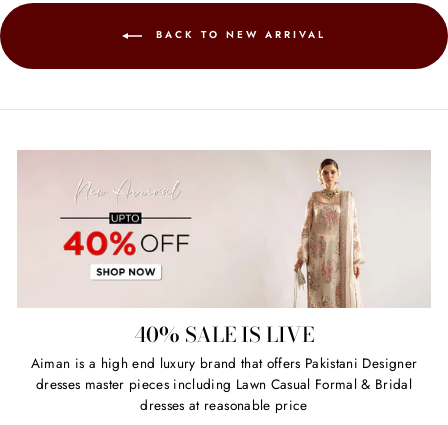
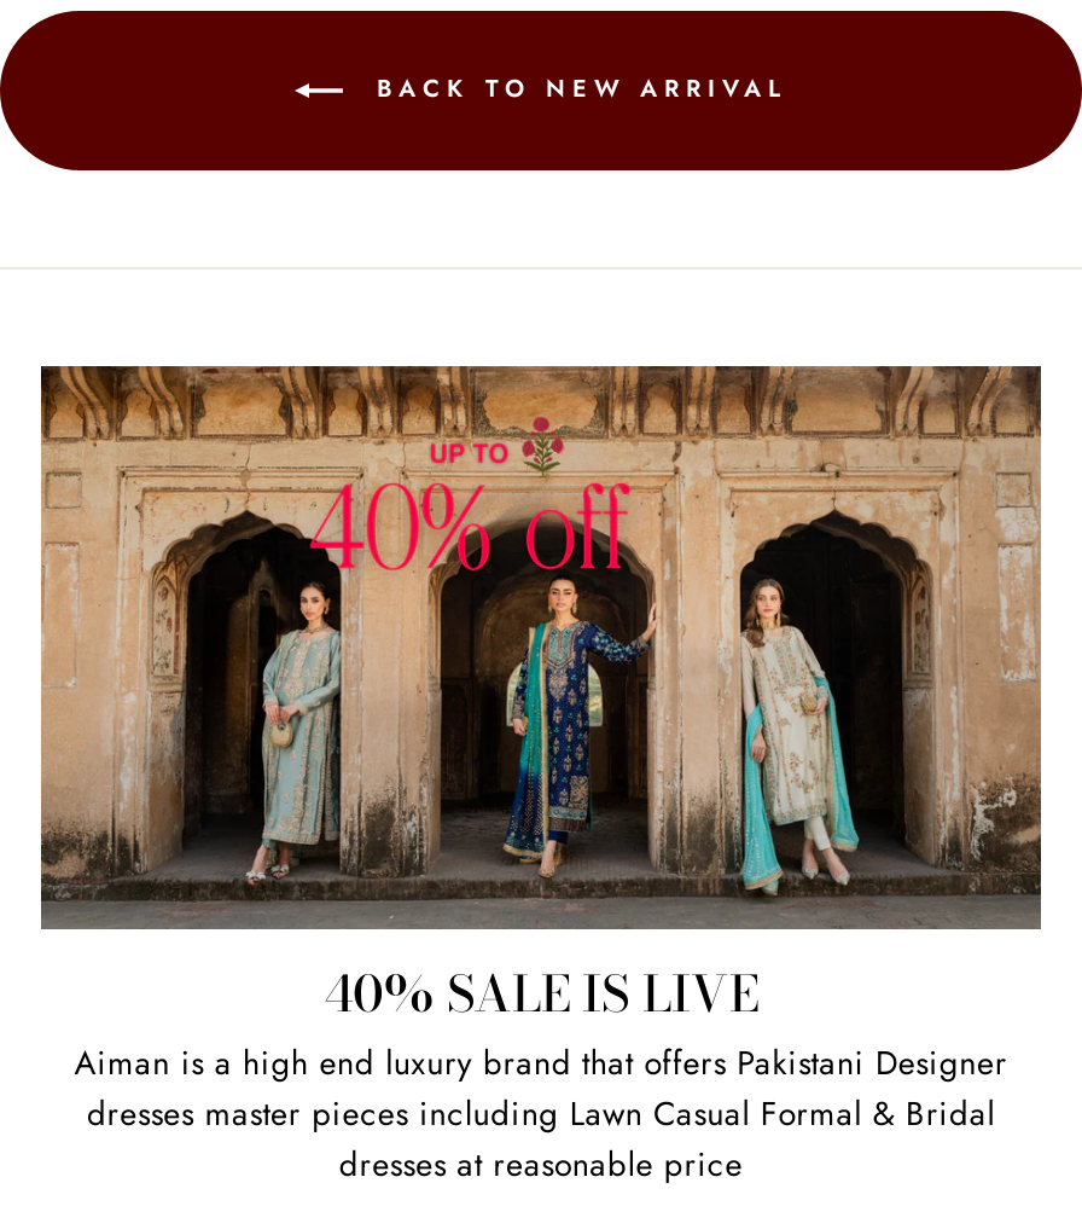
[18,149,430,308] [image] -> [39,363,1043,930] [image]

